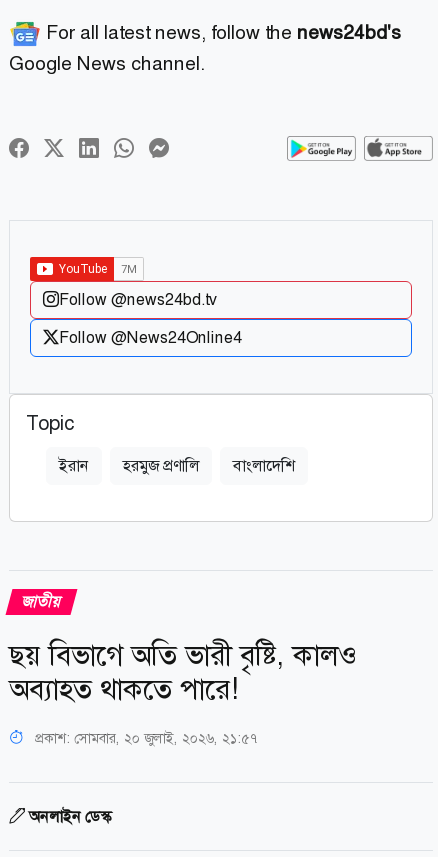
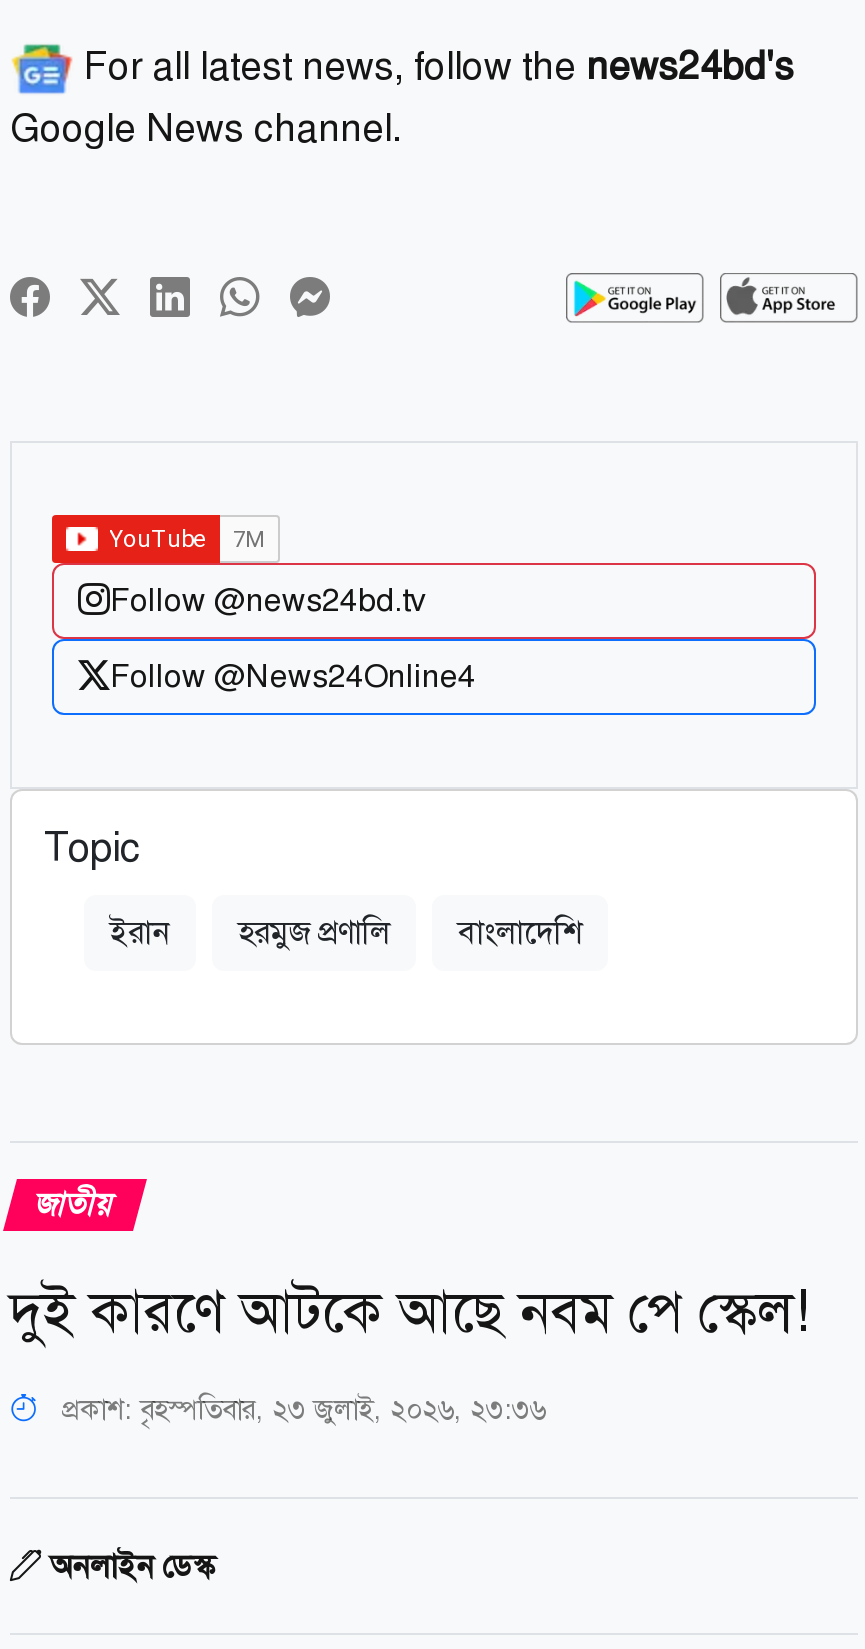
[9,636,357,707] ছয় বিভাগে অতি ভারী বৃষ্টি, কালও | অব্যাহত থাকতে পারে! -> [10,1274,810,1348] দুই কারণে আটকে আছে নবম পে স্কেল!
[31,728,257,746] প্রকাশ: সোমবার, ২০ জুলাই, ২০২৬, ২১:৫৭ -> [54,1390,546,1426] প্রকাশ: বৃহস্পতিবার, ২৩ জুলাই, ২০২৬, ২৩:৩৬

